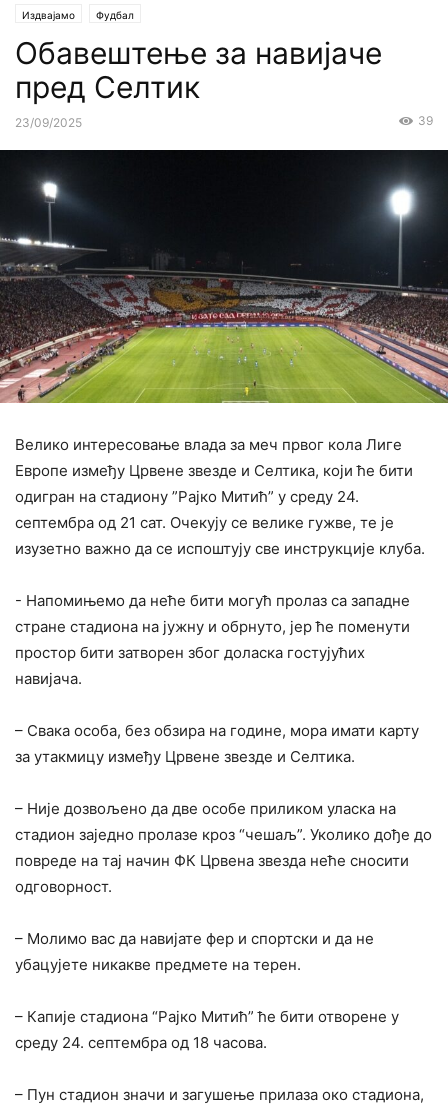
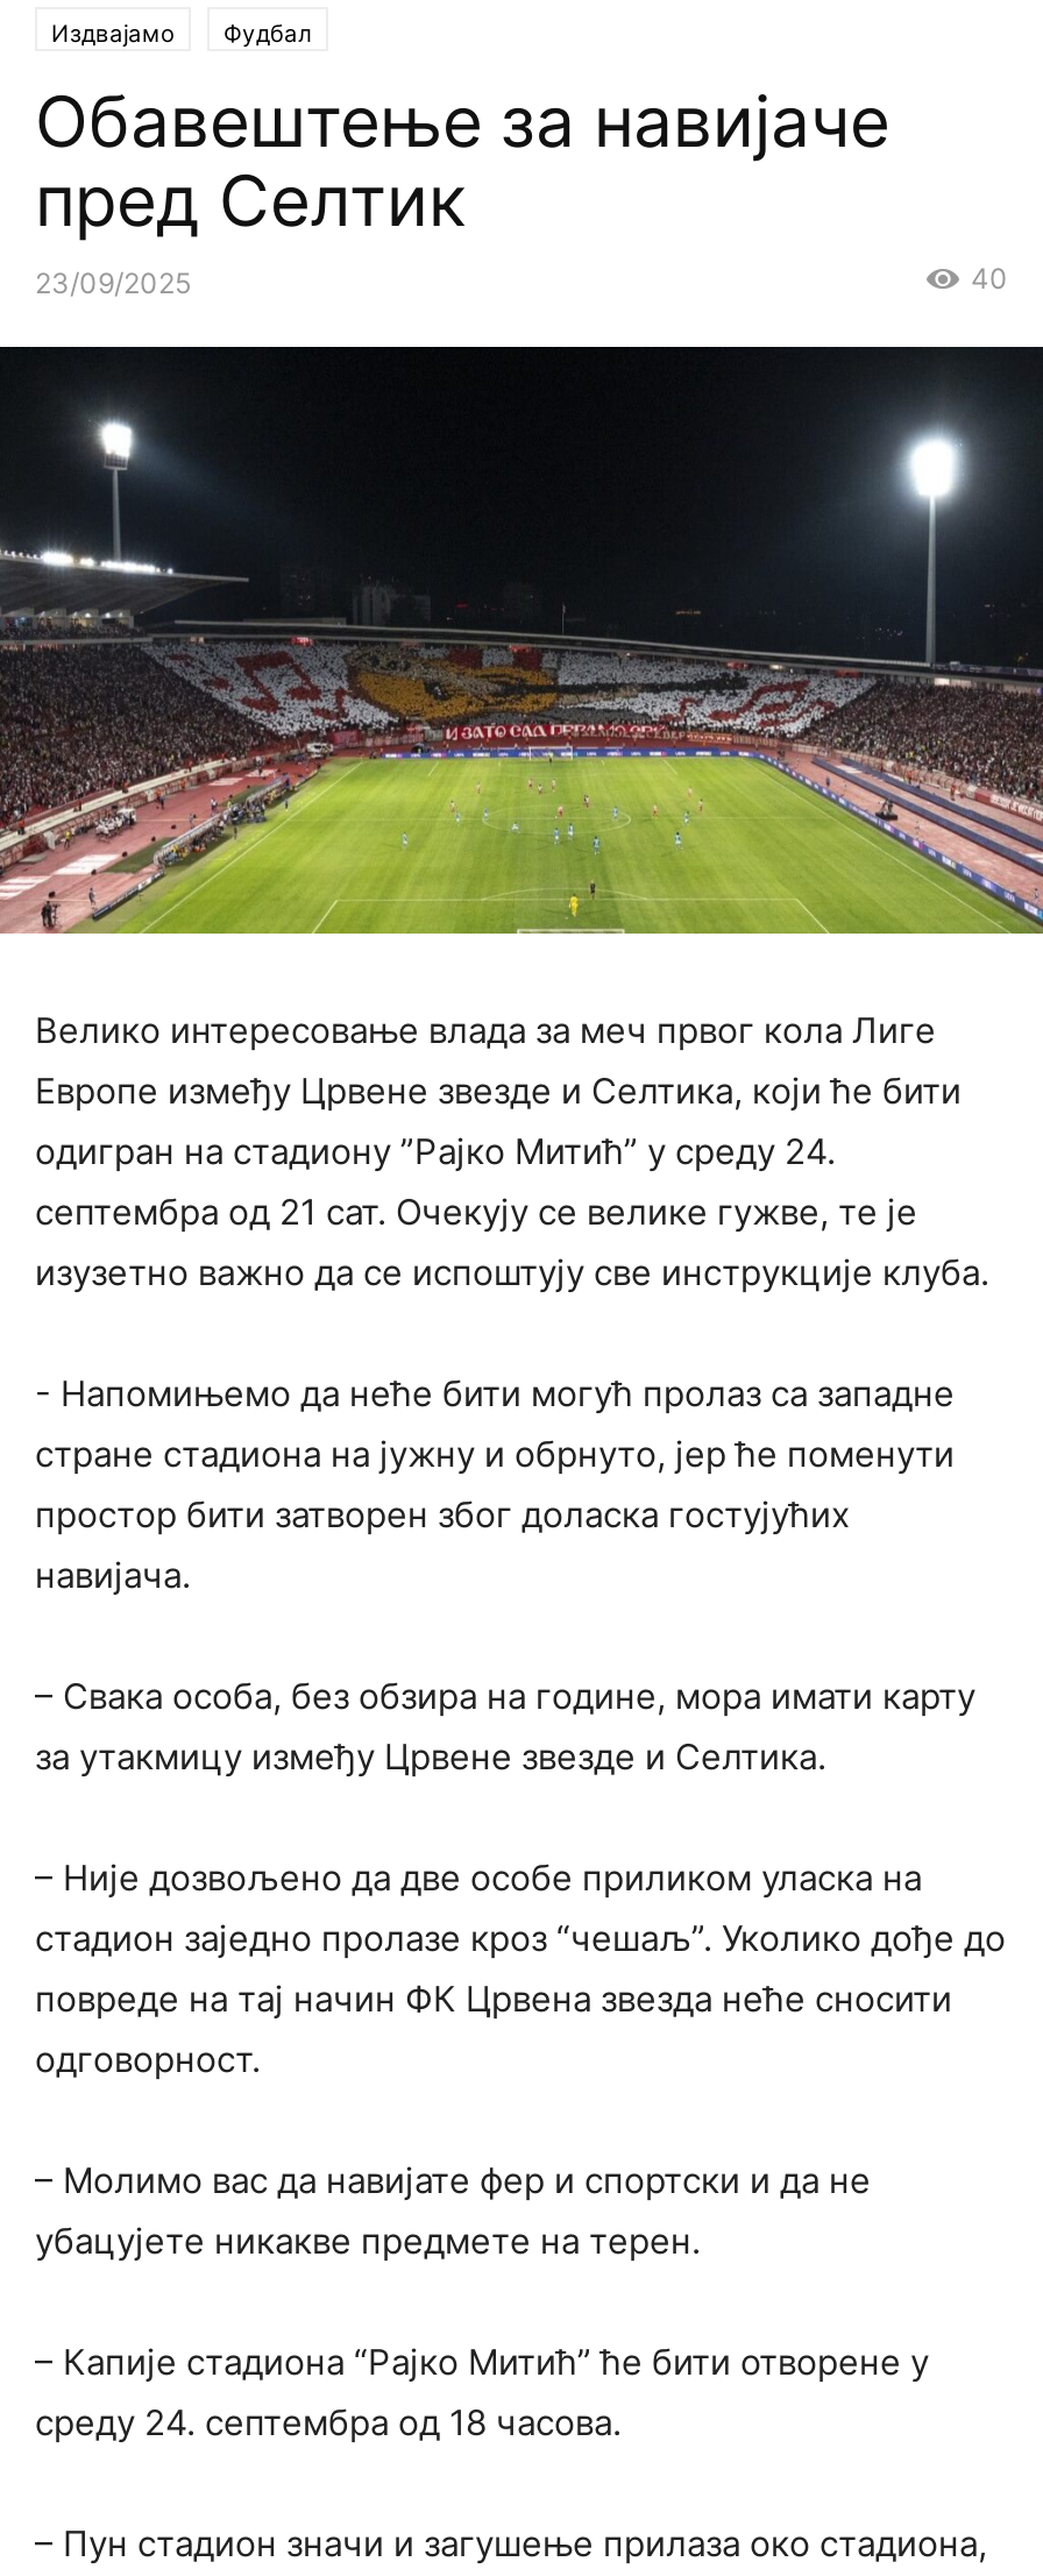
[418,113,433,128] 39 -> [971,261,1008,296] 40

